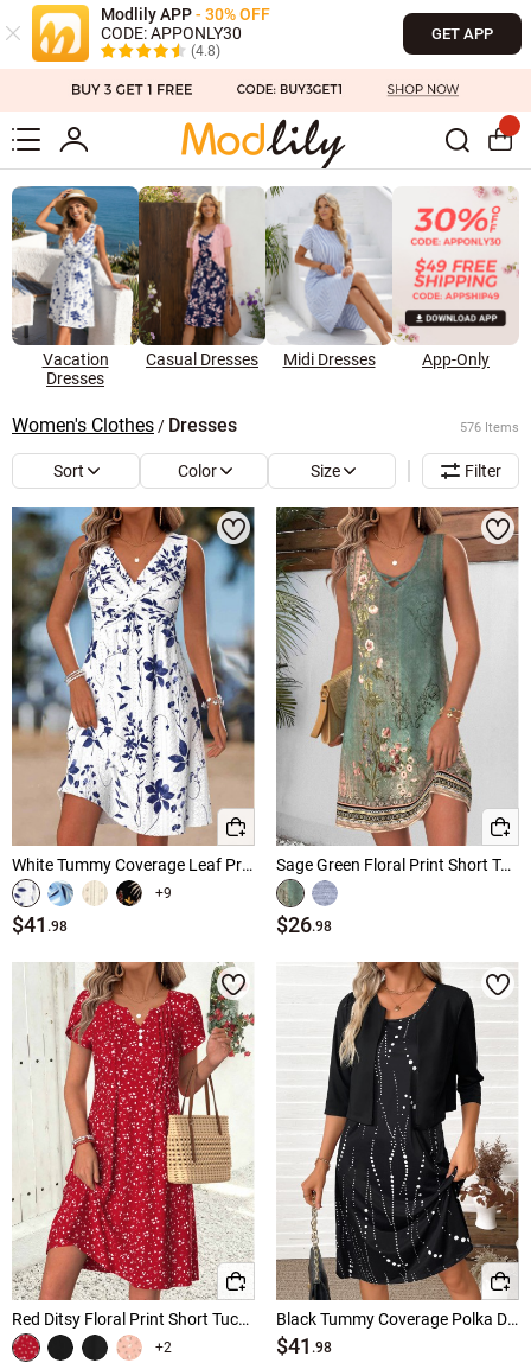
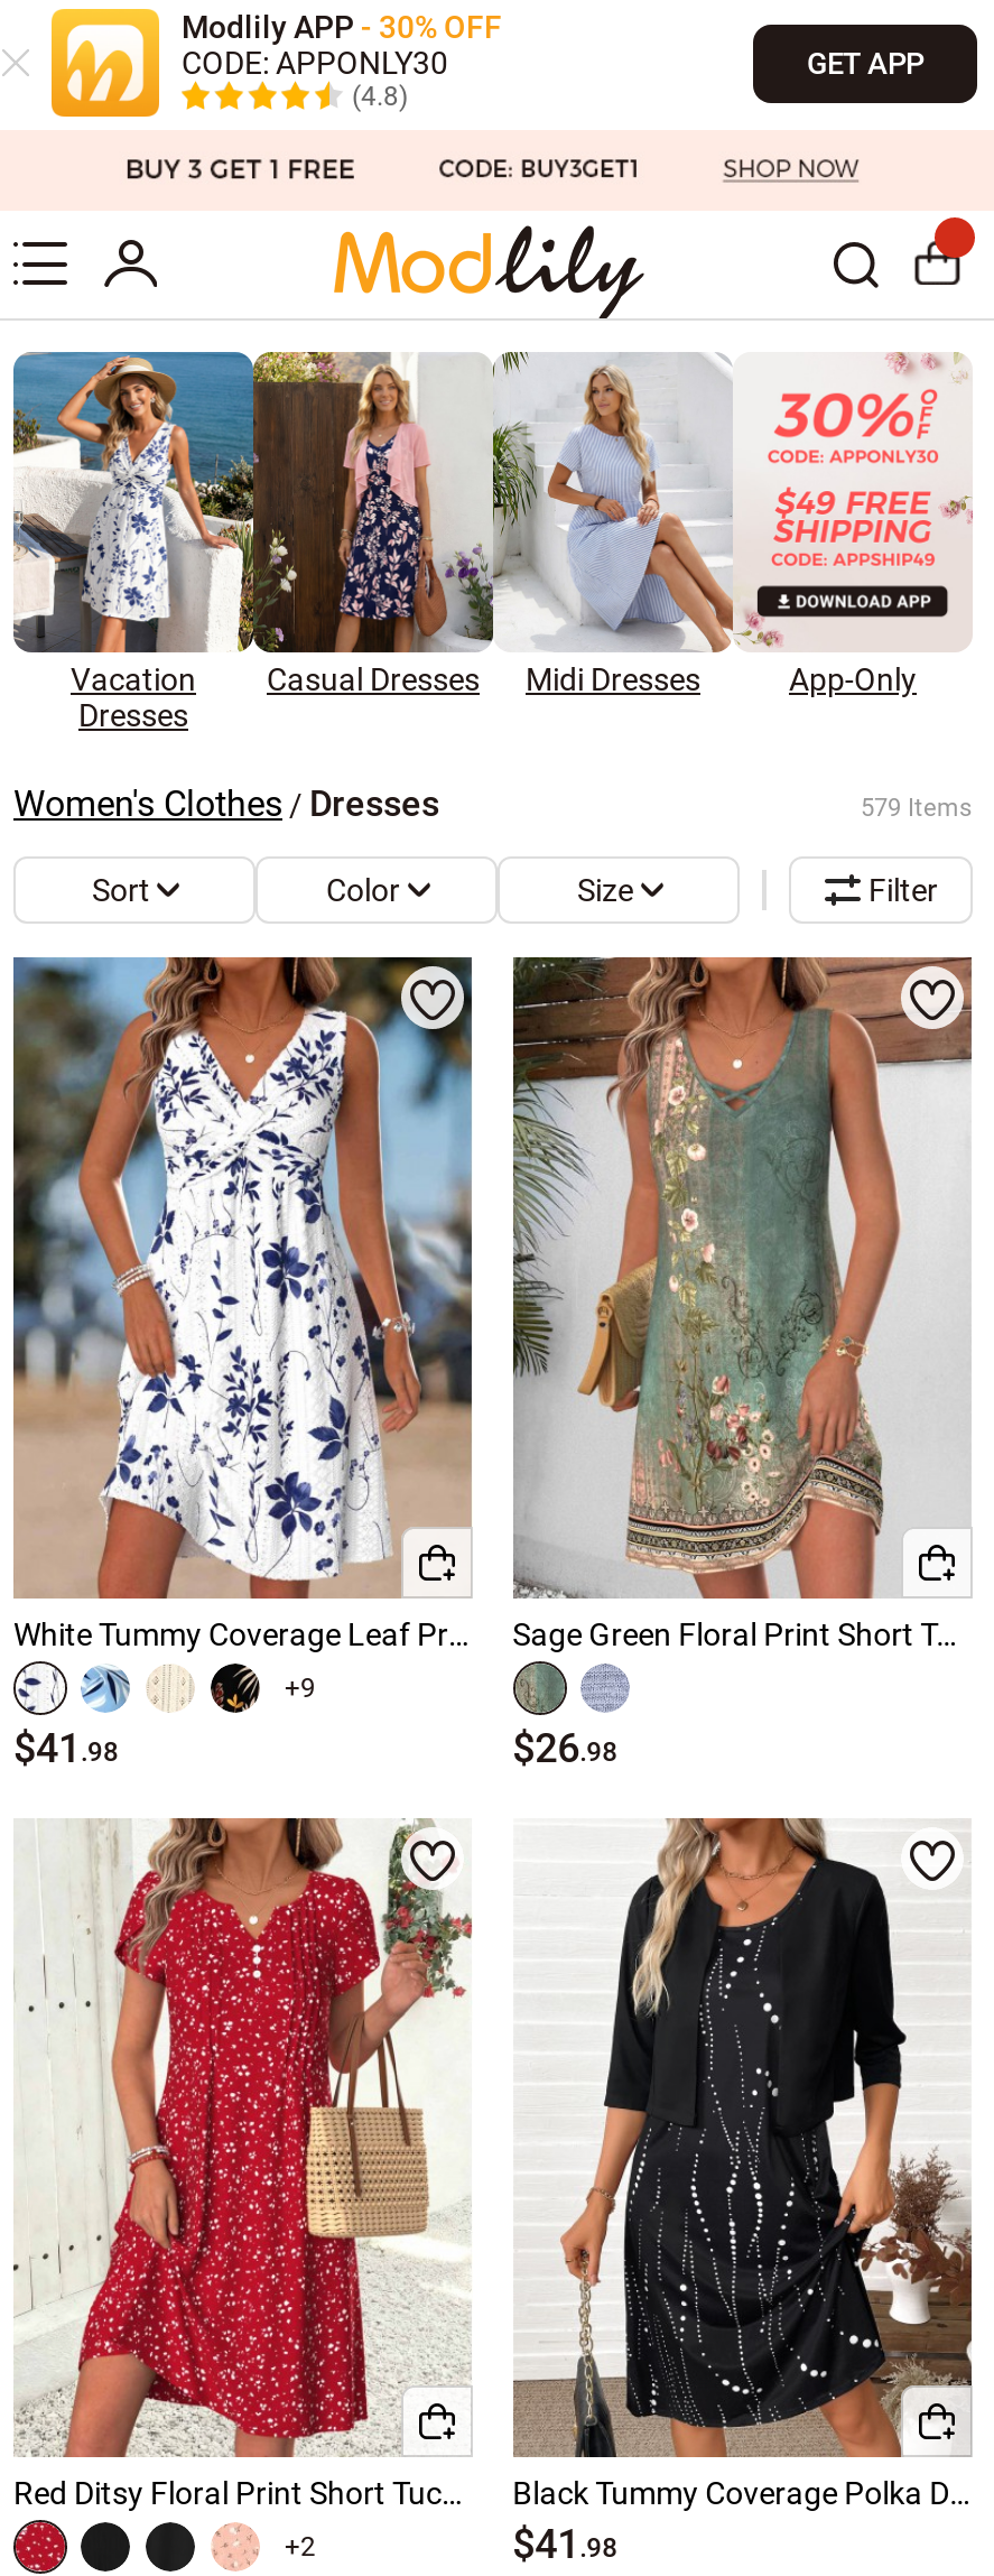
[460,420,519,435] 576 Items -> [861,793,973,822] 579 Items

